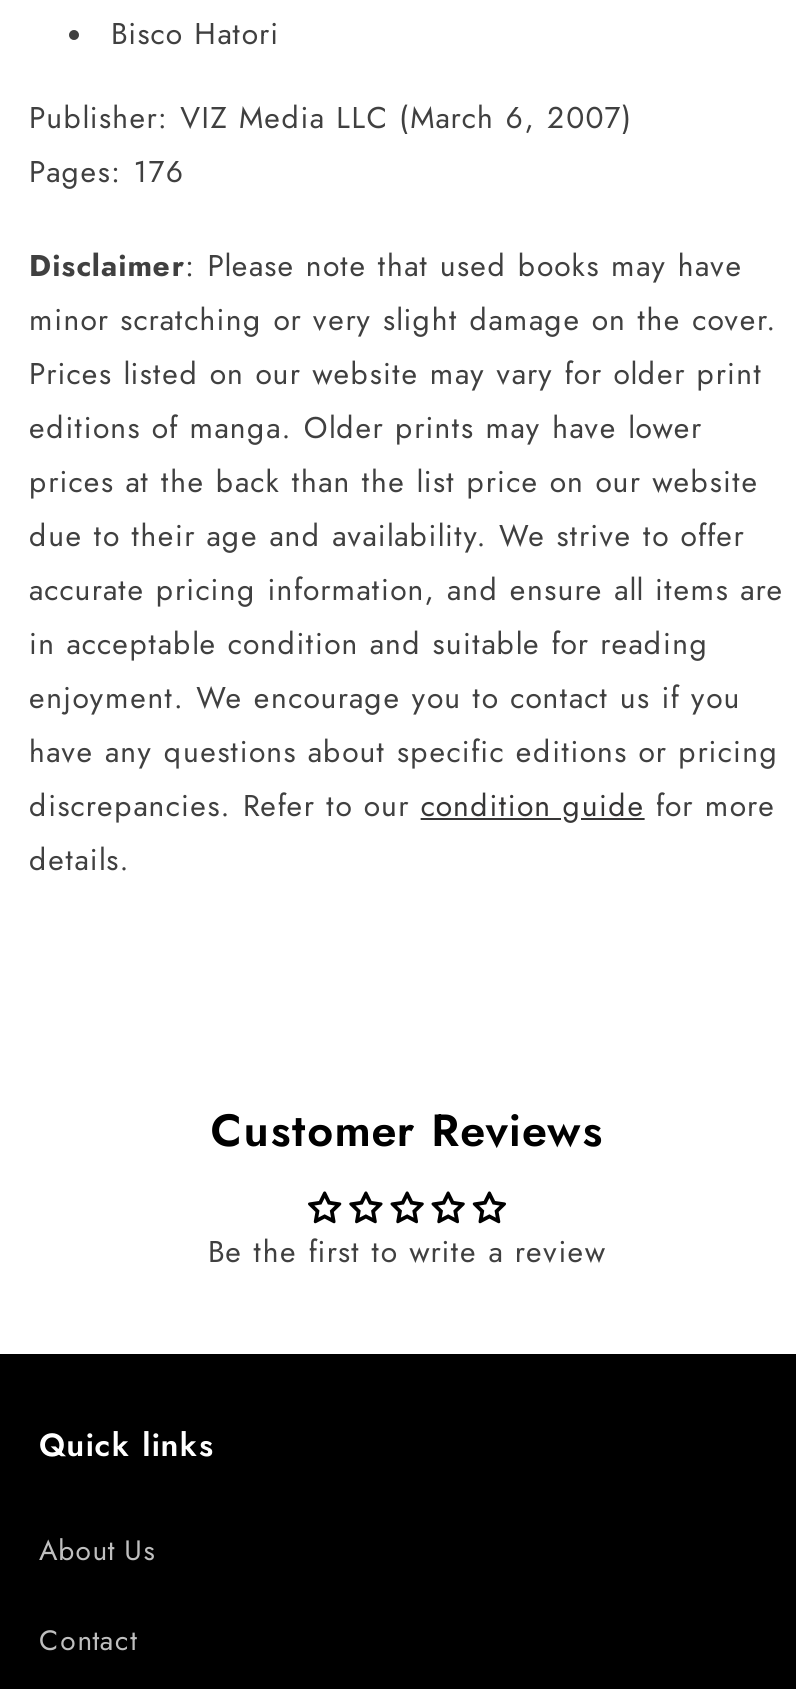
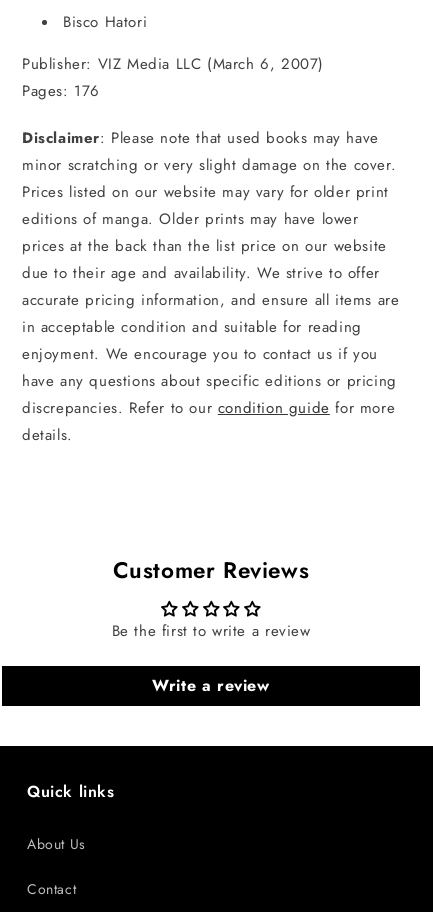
none -> [152,674,270,697] Write a review

